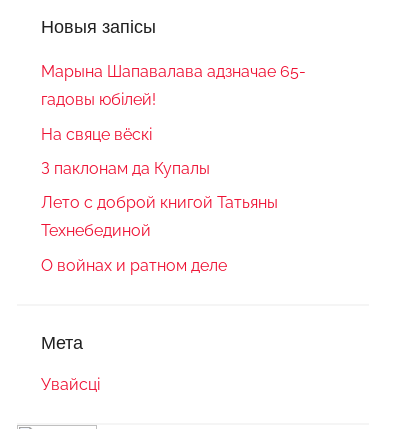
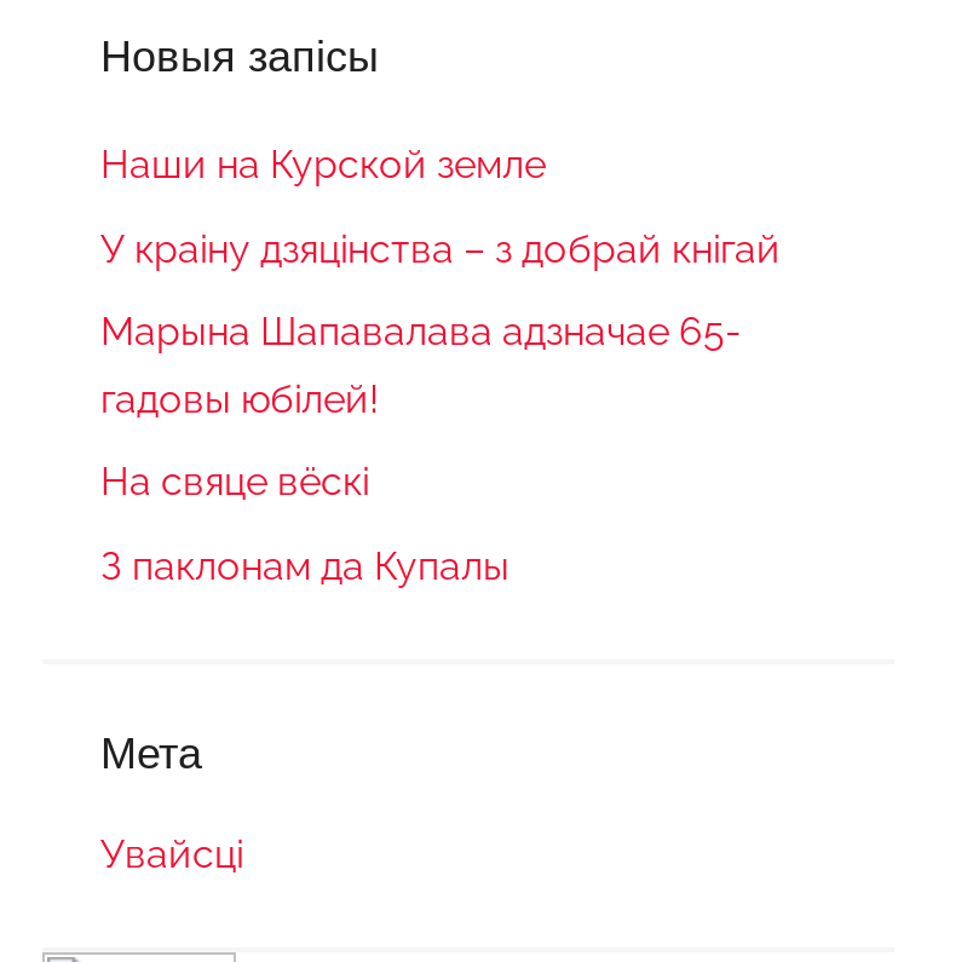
none -> [100,142,781,272] Наши на Курской земле | У краіну дзяцінства – з добрай кнігай
moved [41,62,306,178] -> [100,309,742,589]: Марына Шапавалава адзначае 65- | гадовы юбілей! | На свяце вёскі | З паклонам да Купалы
[41,193,278,275] Лето с доброй книгой Татьяны | Технебединой | О войнах и ратном деле -> none

